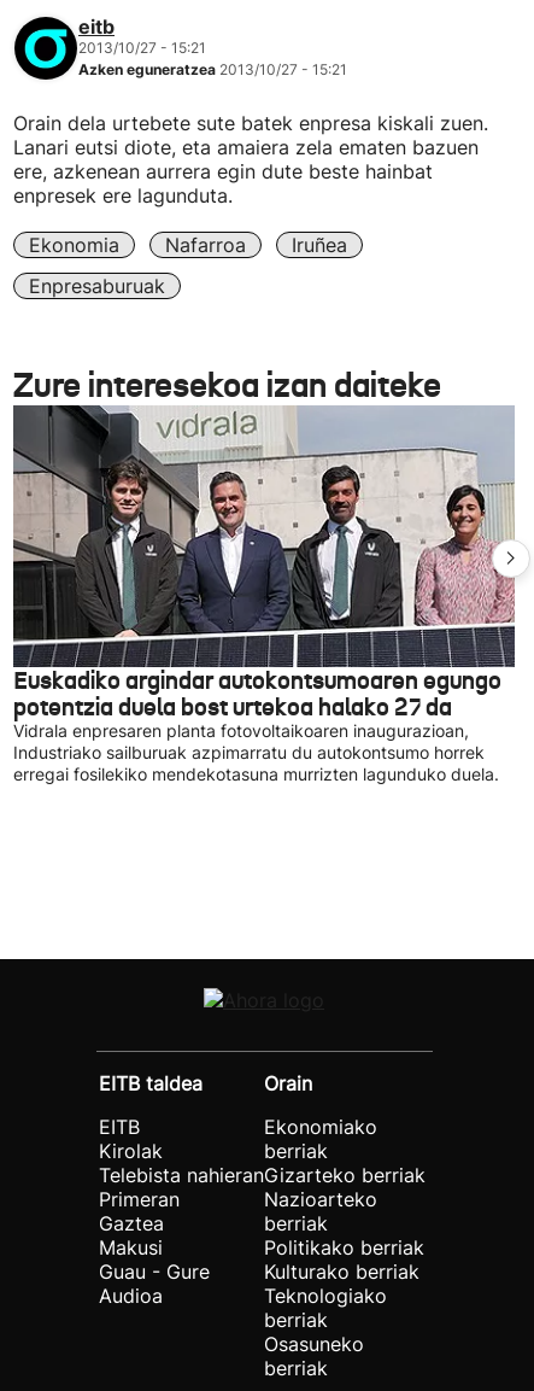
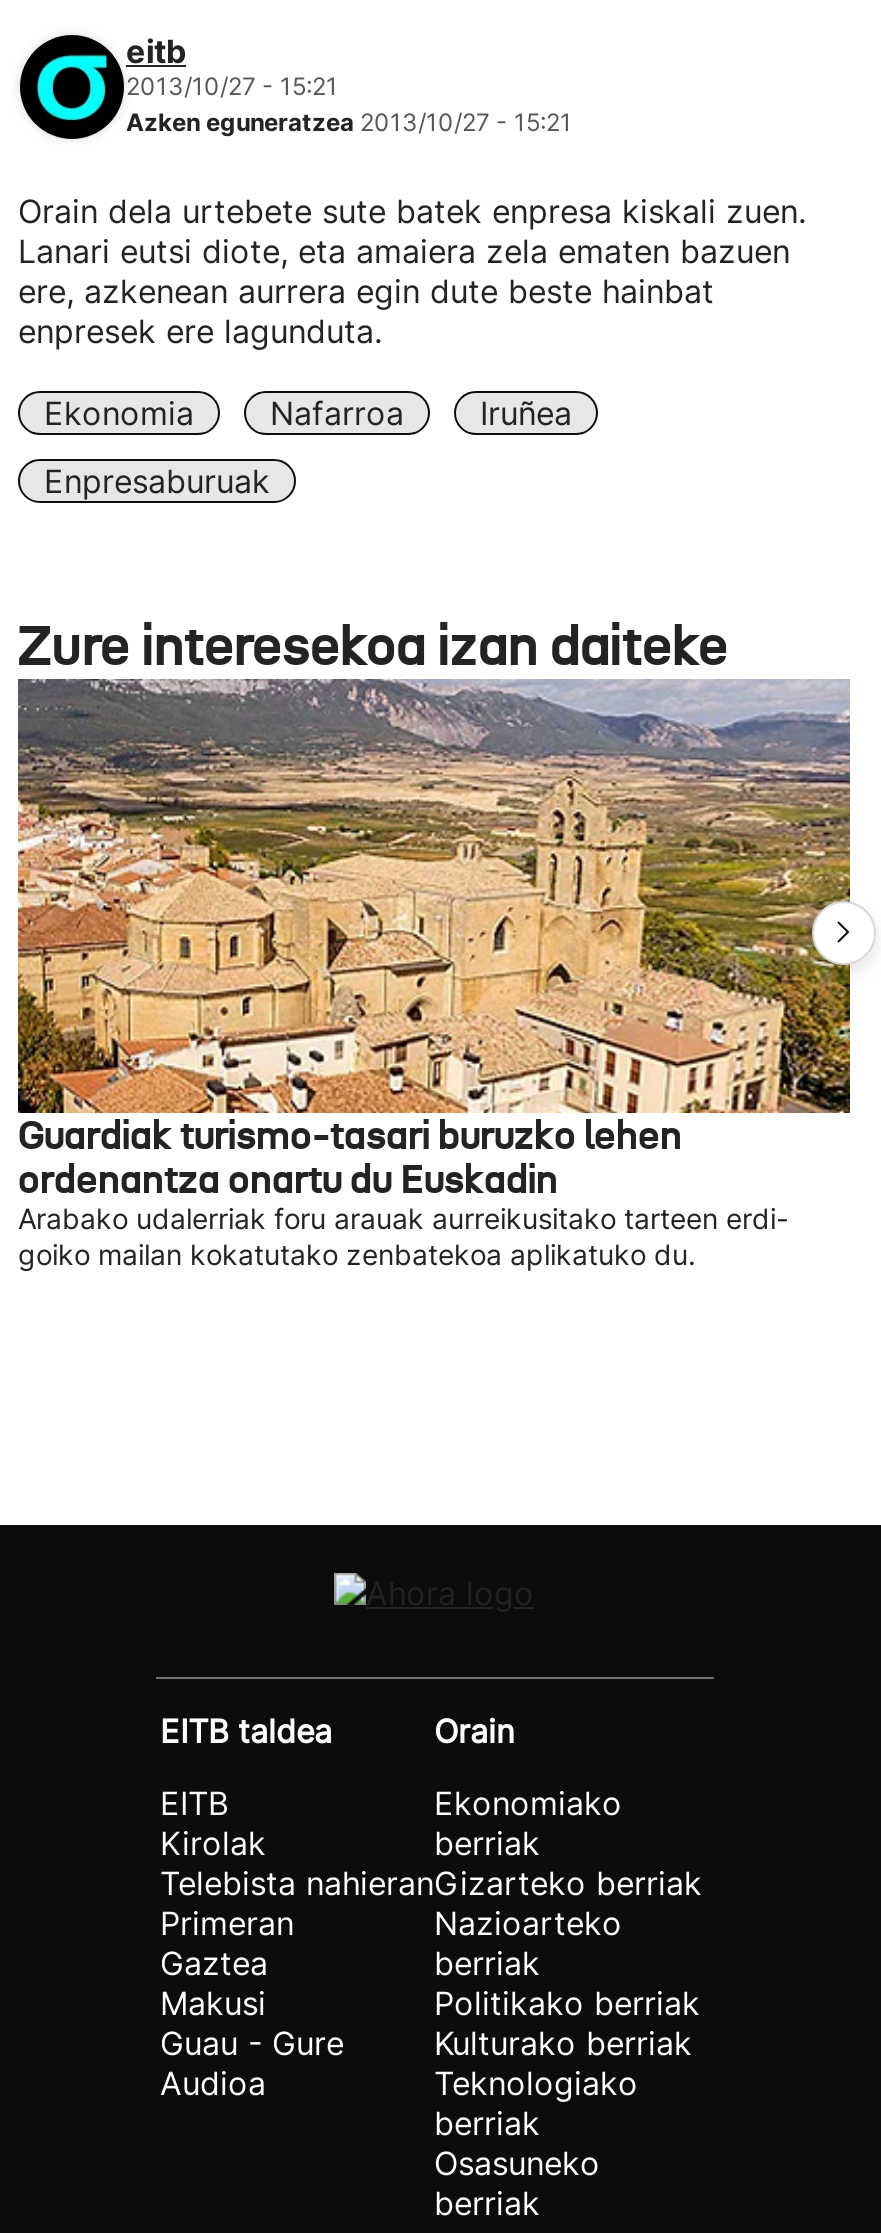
[12,410,515,656] [image] -> [16,687,850,1023] [image]
[13,665,501,784] Euskadiko argindar autokontsumoaren egungo | potentzia duela bost urtekoa halako 27 da | Vidrala enpresaren planta fotovoltaikoaren inaugurazioan, | Industriako sailburuak azpimarratu du autokontsumo horrek | erregai fosilekiko mendekotasuna murrizten lagunduko duela. -> [18,1109,788,1271] Guardiak turismo-tasari buruzko lehen | ordenantza onartu du Euskadin | Arabako udalerriak foru arauak aurreikusitako tarteen erdi- | goiko mailan kokatutako zenbatekoa aplikatuko du.

